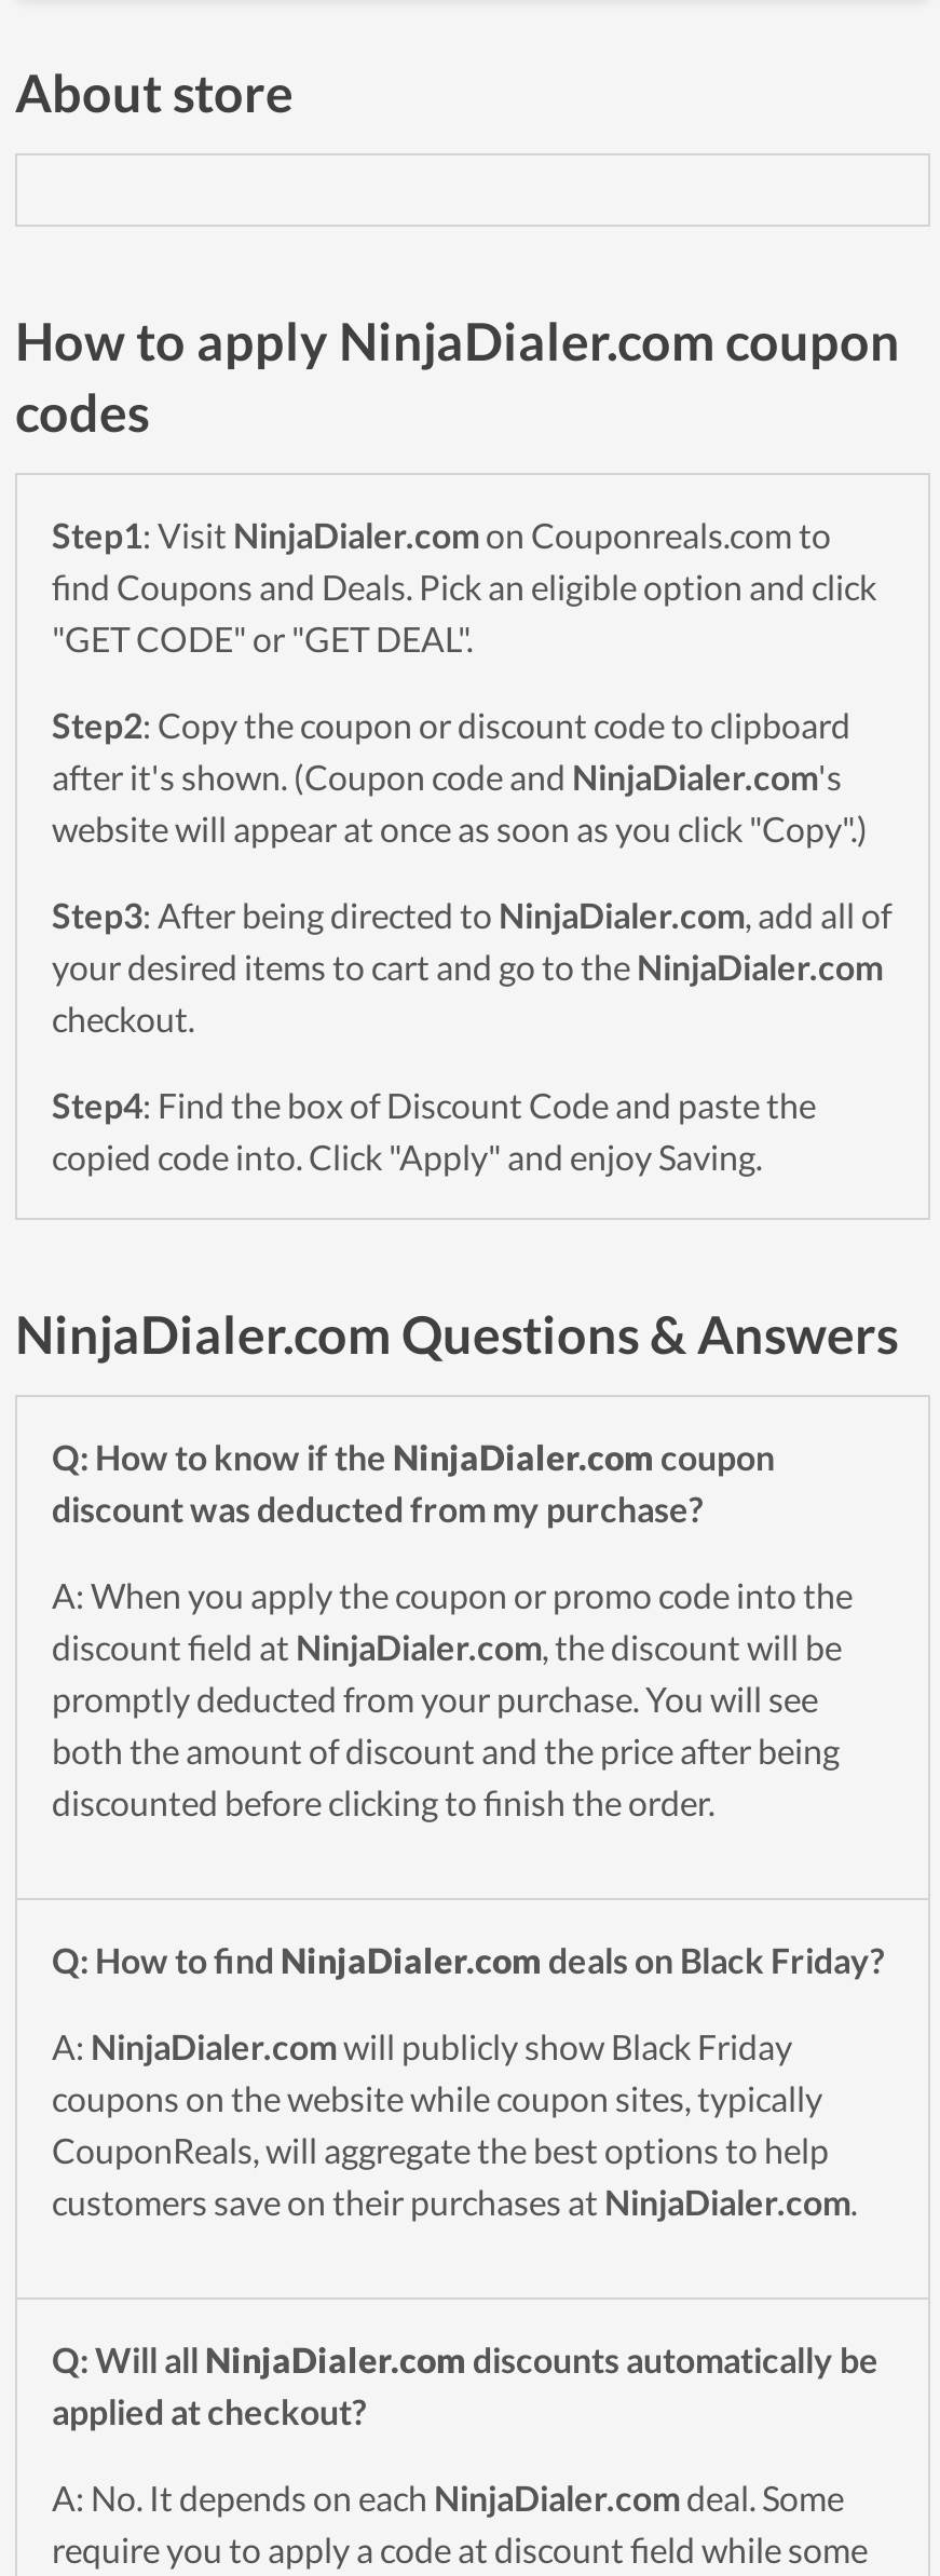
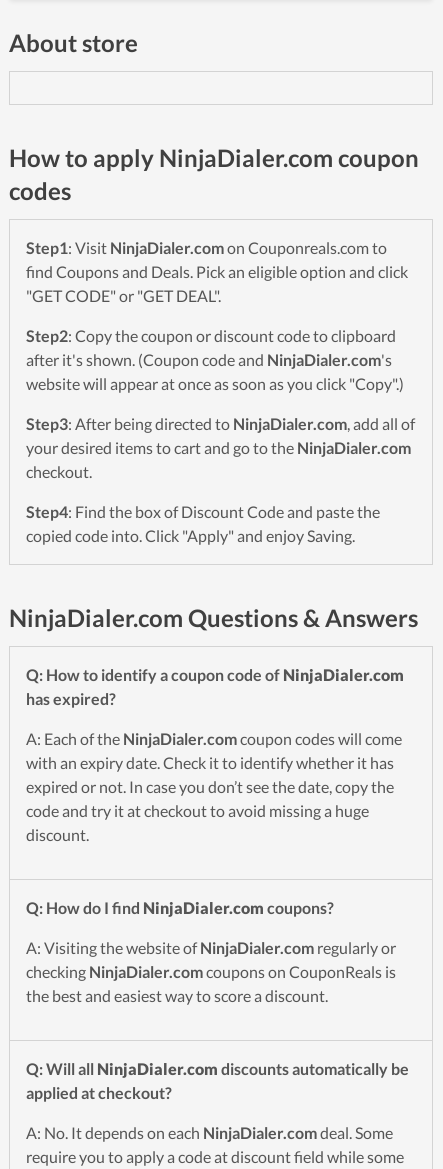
[52,1437,775,1530] Q: How to know if the NinjaDialer.com coupon | discount was deducted from my purchase? -> [26,665,404,708] Q: How to identify a coupon code of NinjaDialer.com | has expired?
[52,1575,853,1823] A: When you apply the coupon or promo code into the | discount field at NinjaDialer.com, the discount will be | promptly deducted from your purchase. You will see | both the amount of discount and the price after being | discounted before clicking to finish the order. -> [26,729,402,844] A: Each of the NinjaDialer.comcoupon codes will come | with an expiry date. Check it to identify whether it has | expired or not. In case you don’t see the date, copy the | code and try it at checkout to avoid missing a huge | discount.
[52,1940,885,1981] Q: How to find NinjaDialer.com deals on Black Friday? -> [26,898,334,917] Q: How do I find NinjaDialer.com coupons?
[52,2026,857,2223] A: NinjaDialer.com will publicly show Black Friday | coupons on the website while coupon sites, typically | CouponReals, will aggregate the best options to help | customers save on their purchases at NinjaDialer.com. -> [26,938,396,1005] A: Visiting the website of NinjaDialer.com regularly or | checking NinjaDialer.comcoupons on CouponReals is | the best and easiest way to score a discount.

